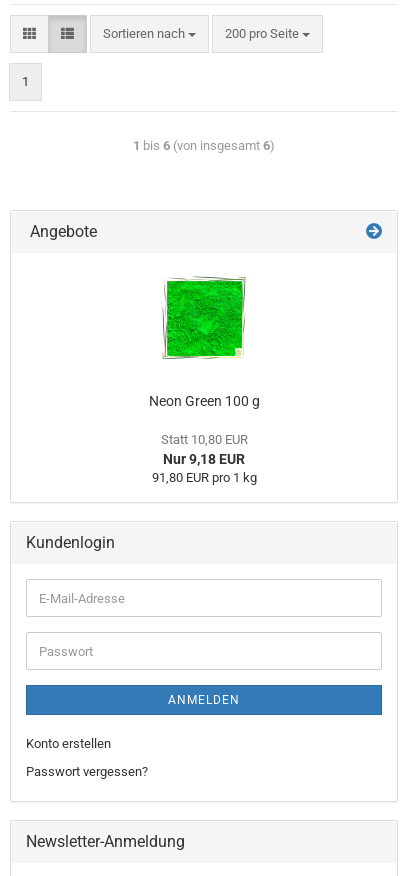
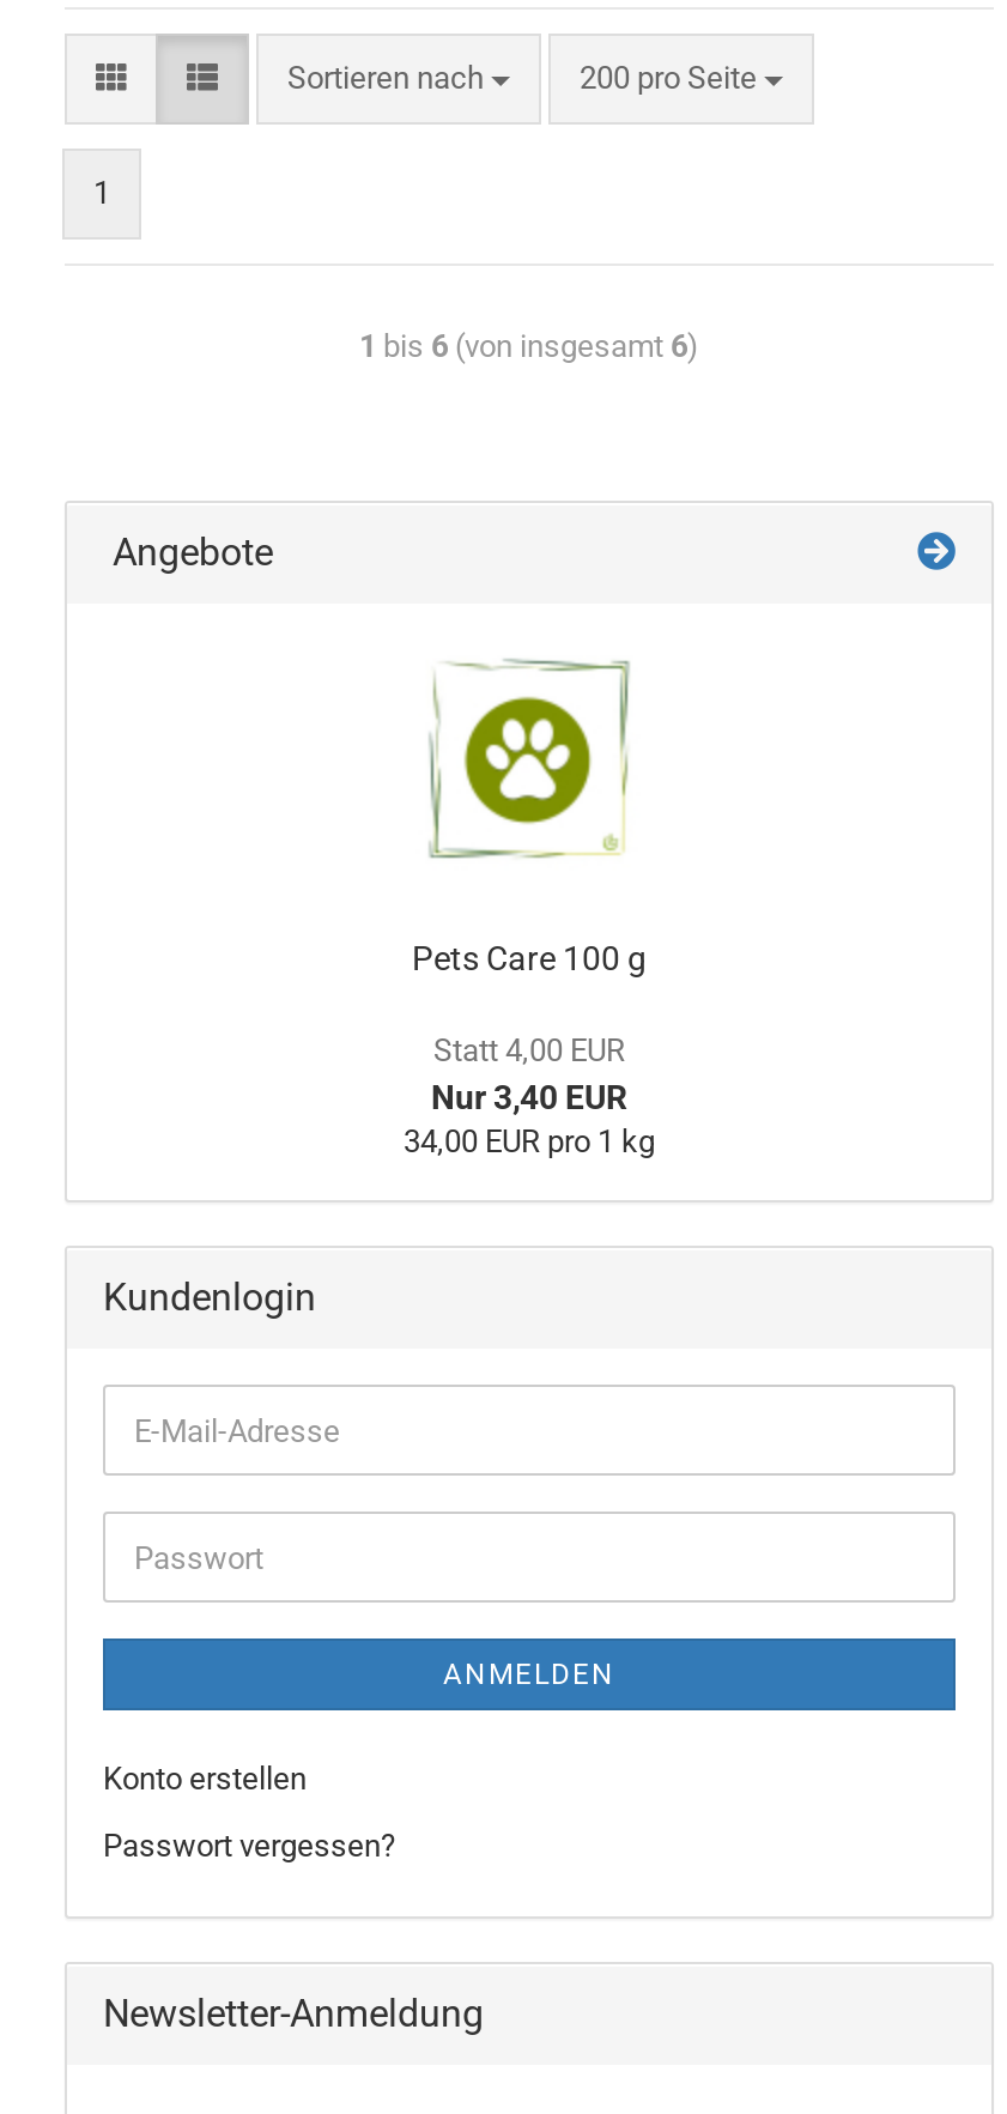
[148,280,259,409] [image] | Neon Green 100 g -> [412,668,647,977] [image] | Pets Care 100 g
[160,432,247,447] Statt 10,80 EUR -> [433,1032,625,1068] Statt 4,00 EUR
[163,451,245,467] Nur 9,18 EUR -> [431,1078,627,1116] Nur 3,40 EUR
[151,470,256,485] 91,80 EUR pro 1 kg -> [404,1123,655,1159] 34,00 EUR pro 1 kg

